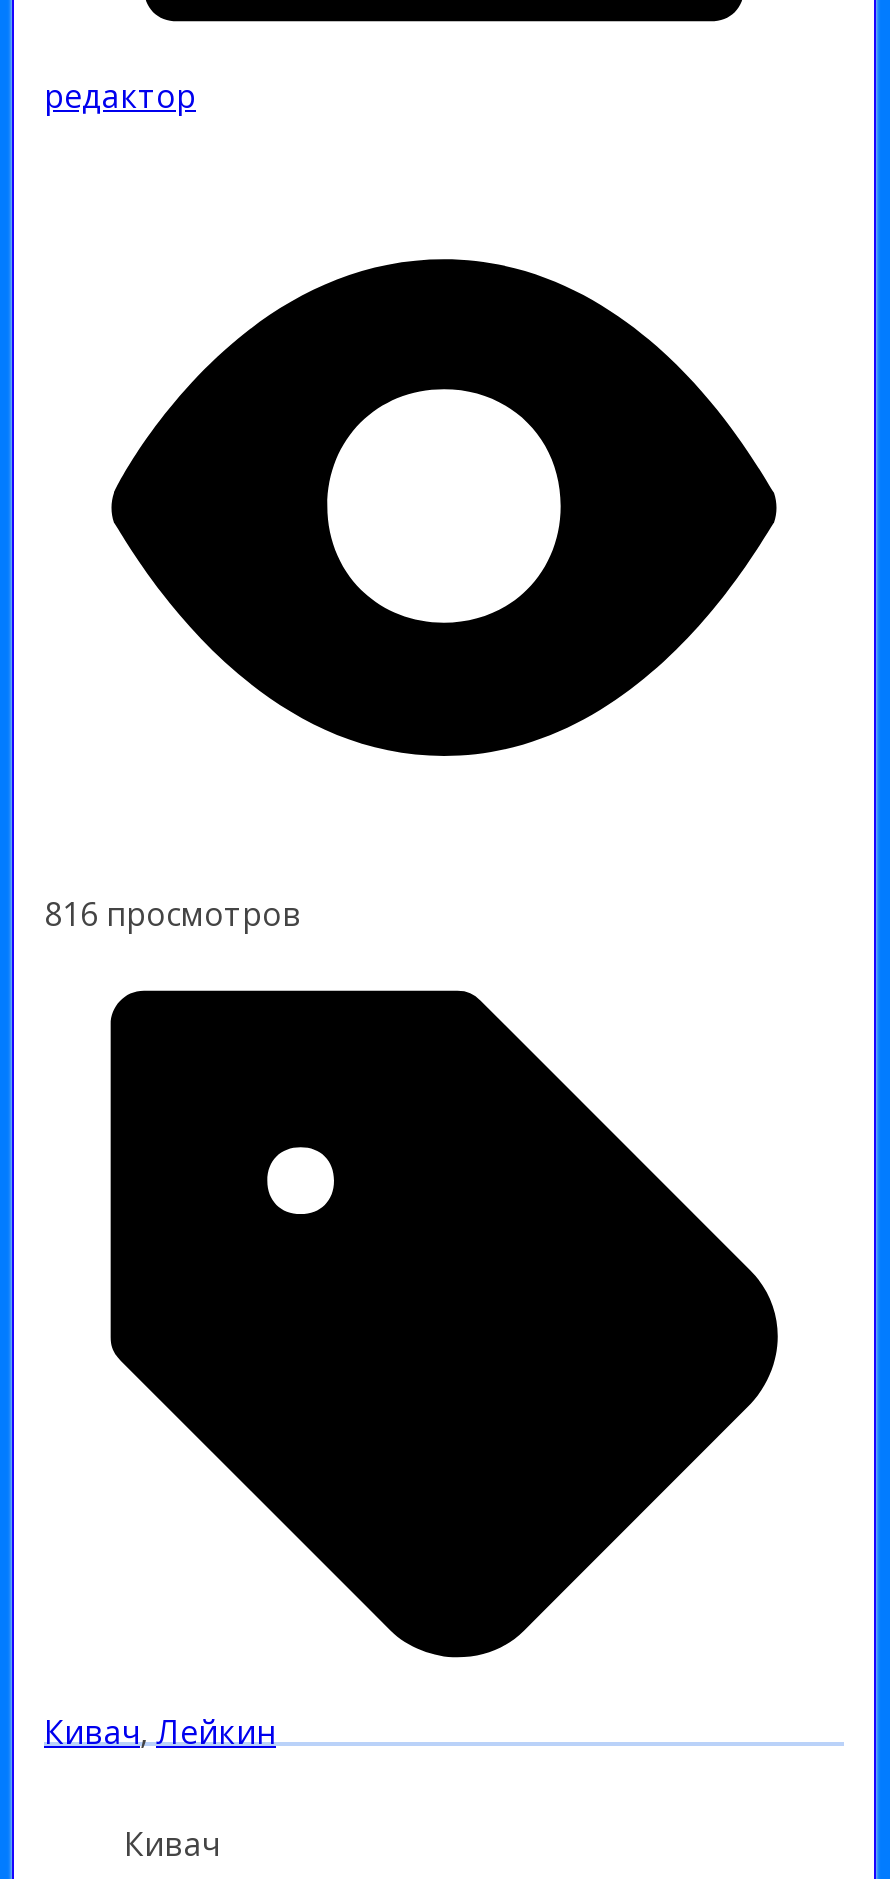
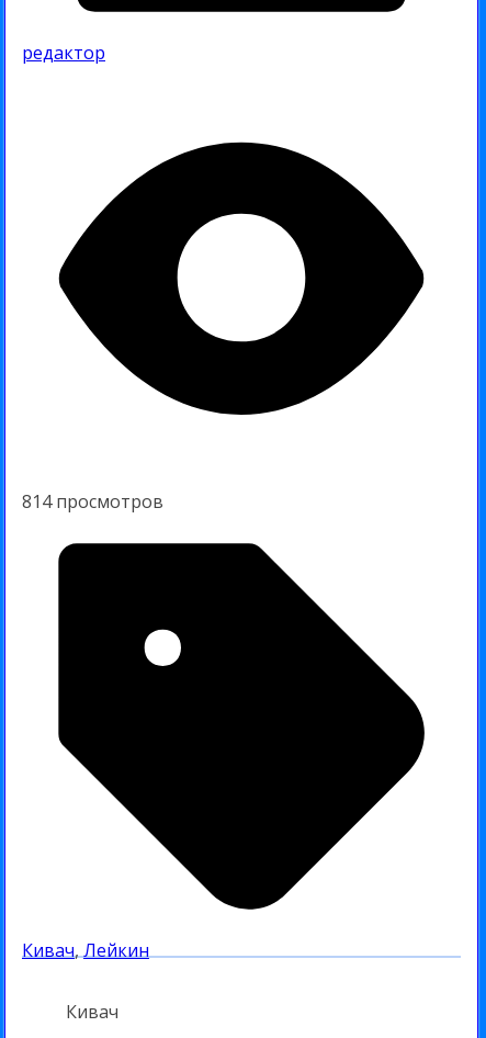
[44,892,302,936] 816 просмотров -> [22,490,163,514] 814 просмотров

